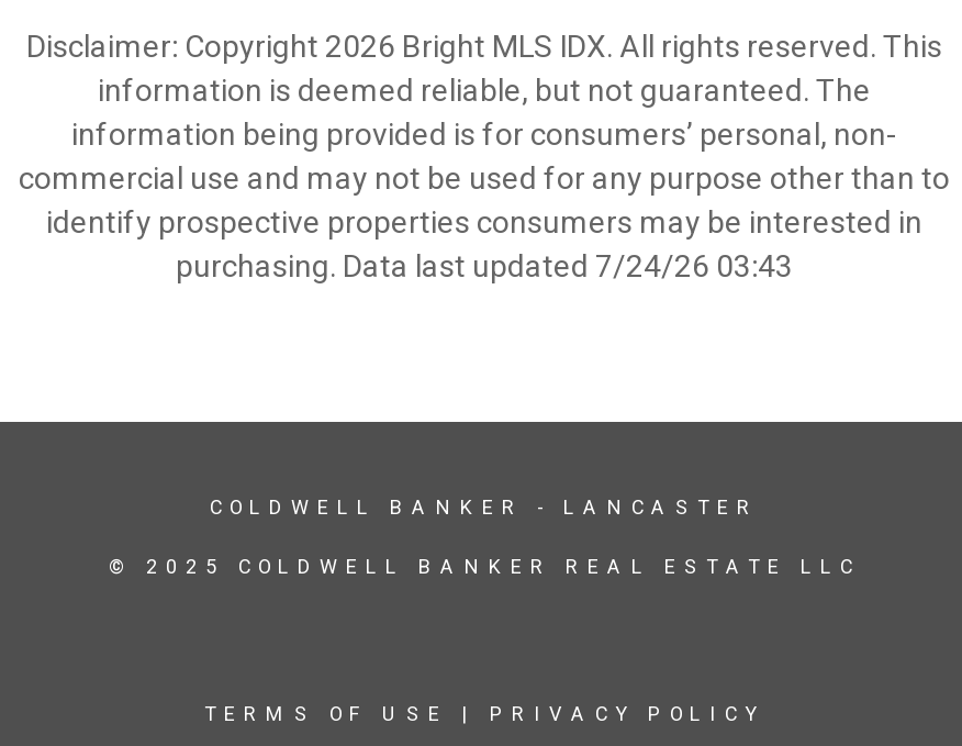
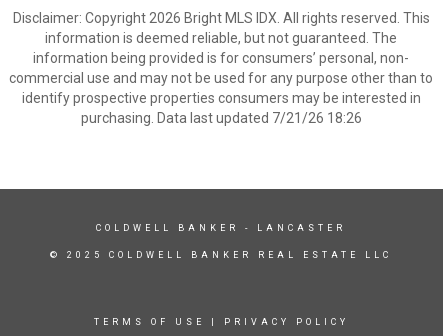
[176,248,793,283] purchasing. Data last updated 7/24/26 03:43 -> [80,110,361,126] purchasing. Data last updated 7/21/26 18:26

